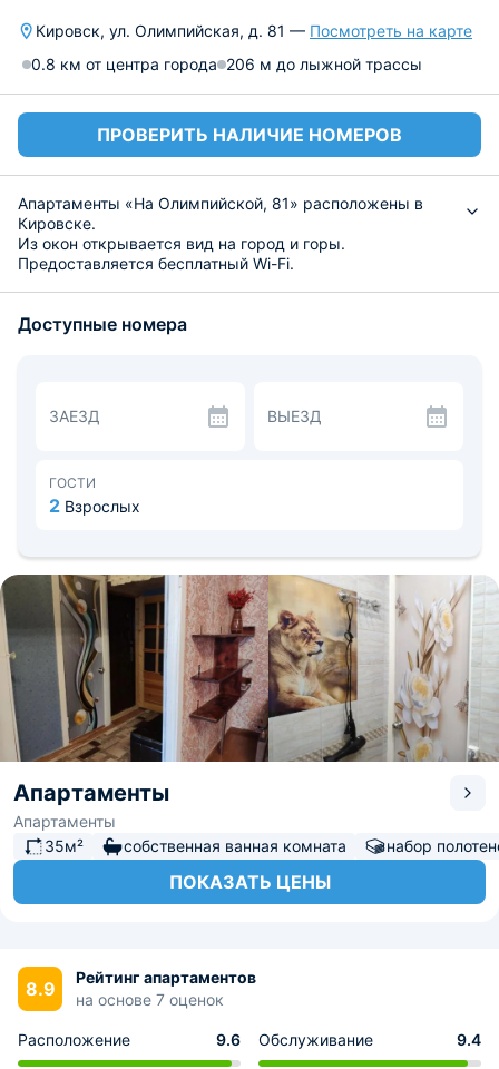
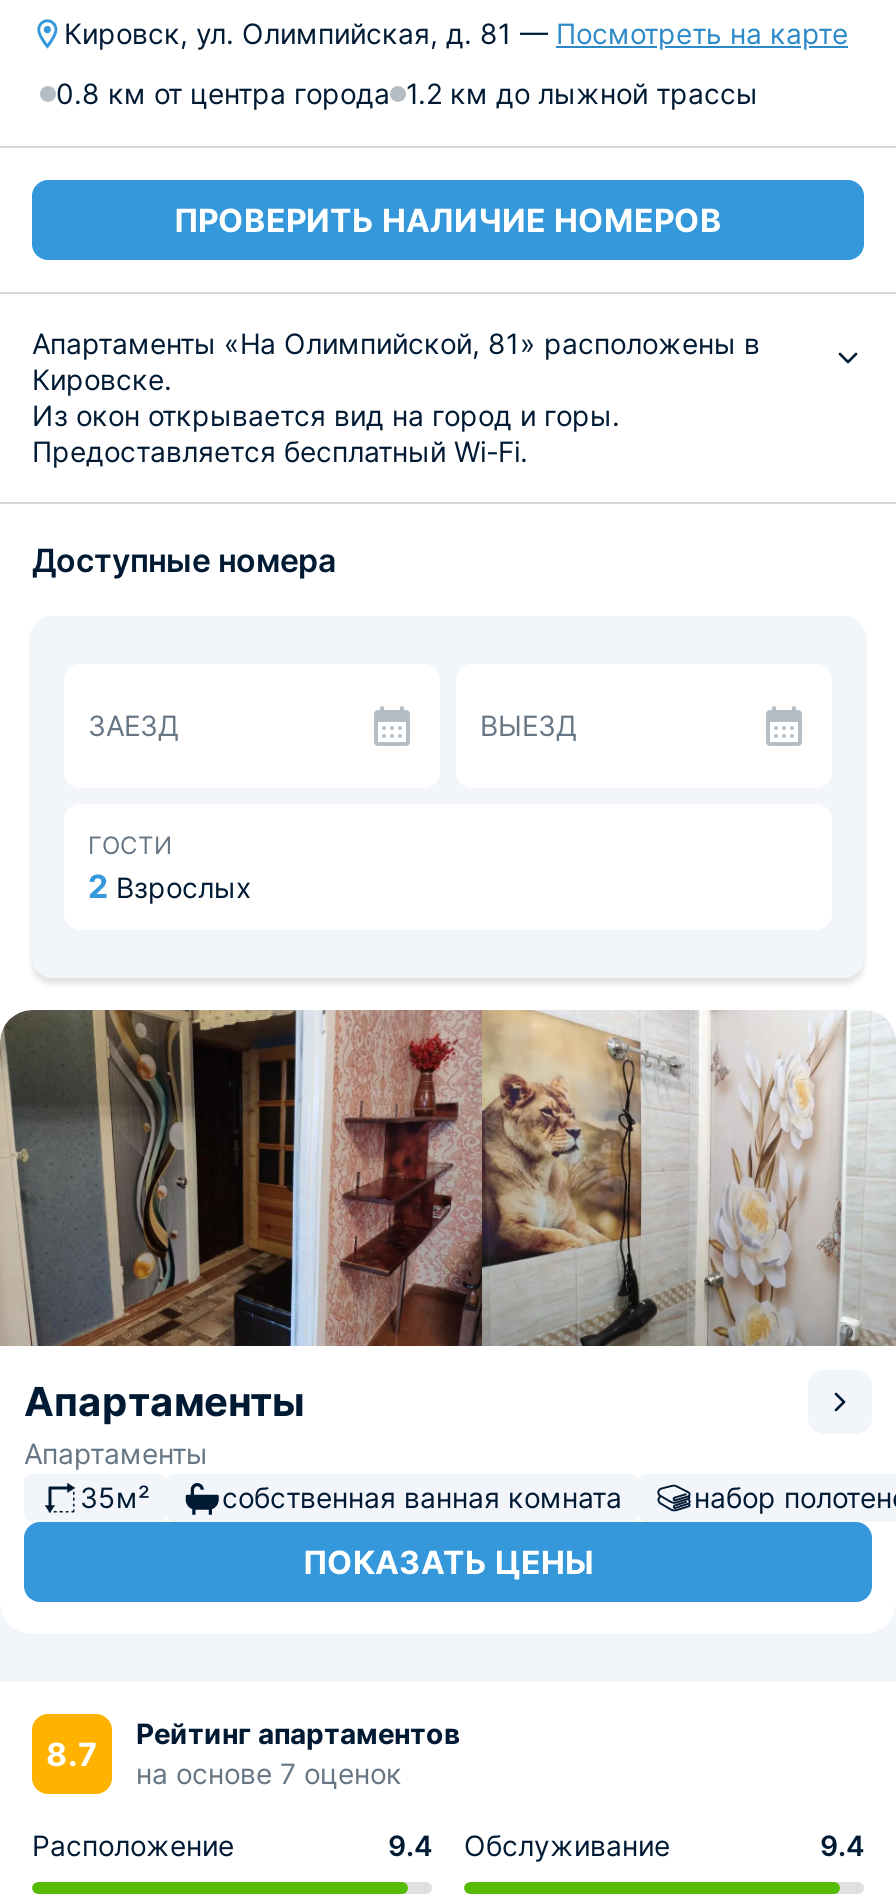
[31,55,422,73] 0.8 км от центра города 206 м до лыжной трассы -> [56,76,758,110] 0.8 км от центра города 1.2 км до лыжной трассы
[25,978,224,1009] 8.9 на основе 7 оценок -> [46,1734,402,1790] 8.7 на основе 7 оценок
[216,1030,373,1049] 9.6 Обслуживание -> [388,1828,670,1862] 9.4 Обслуживание

